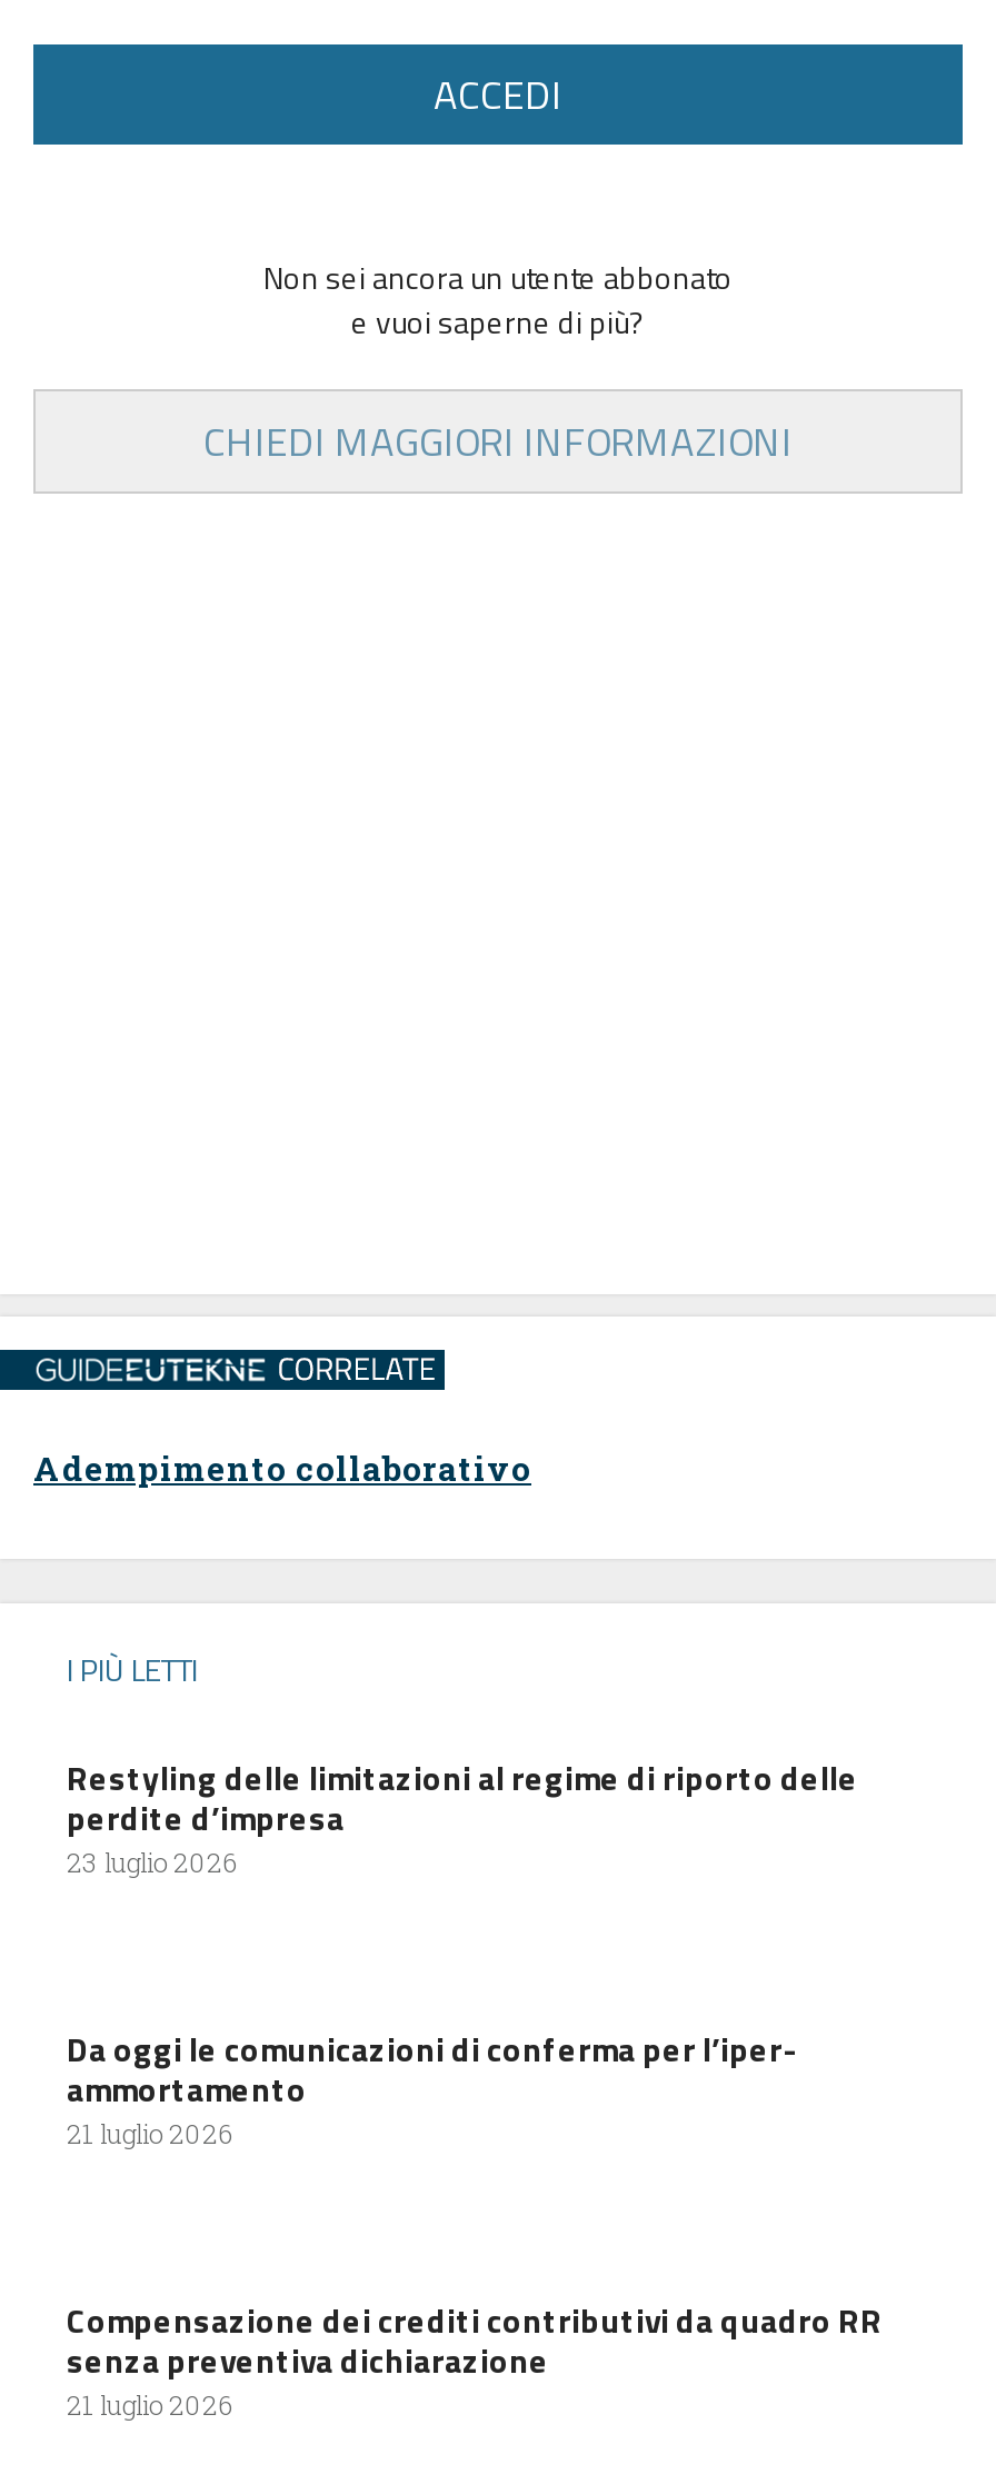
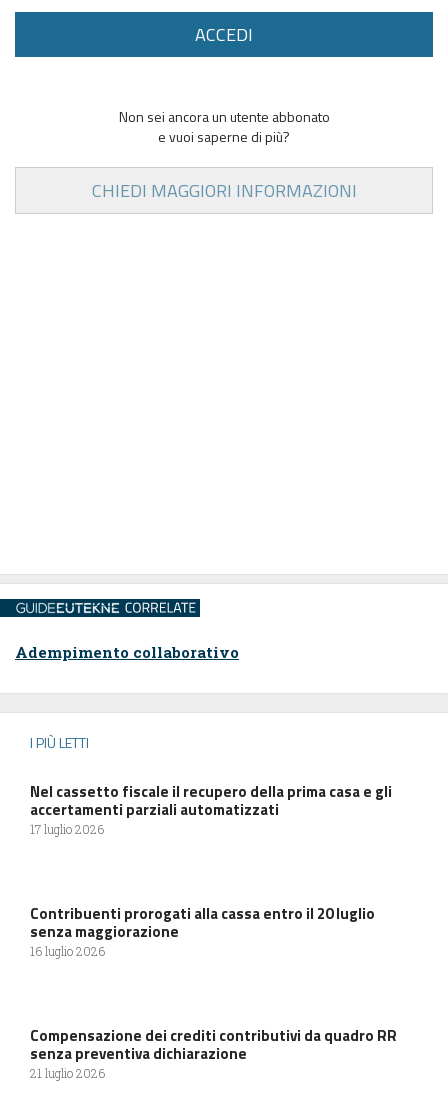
[67,1752,858,1879] Restyling delle limitazioni al regime di riporto delle | perdite d’impresa | 23 luglio 2026 -> [30,780,392,837] Nel cassetto fiscale il recupero della prima casa e gli | accertamenti parziali automatizzati | 17 luglio 2026
[67,2023,796,2150] Da oggi le comunicazioni di conferma per l’iper- | ammortamento | 21 luglio 2026 -> [30,902,375,959] Contribuenti prorogati alla cassa entro il 20 luglio | senza maggiorazione | 16 luglio 2026

